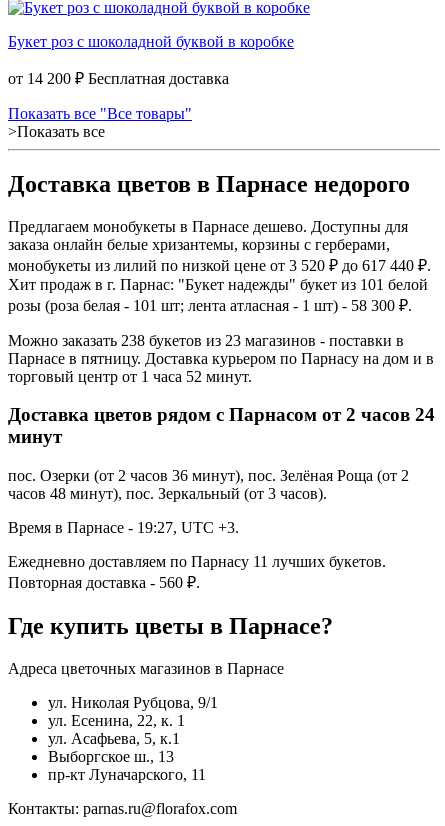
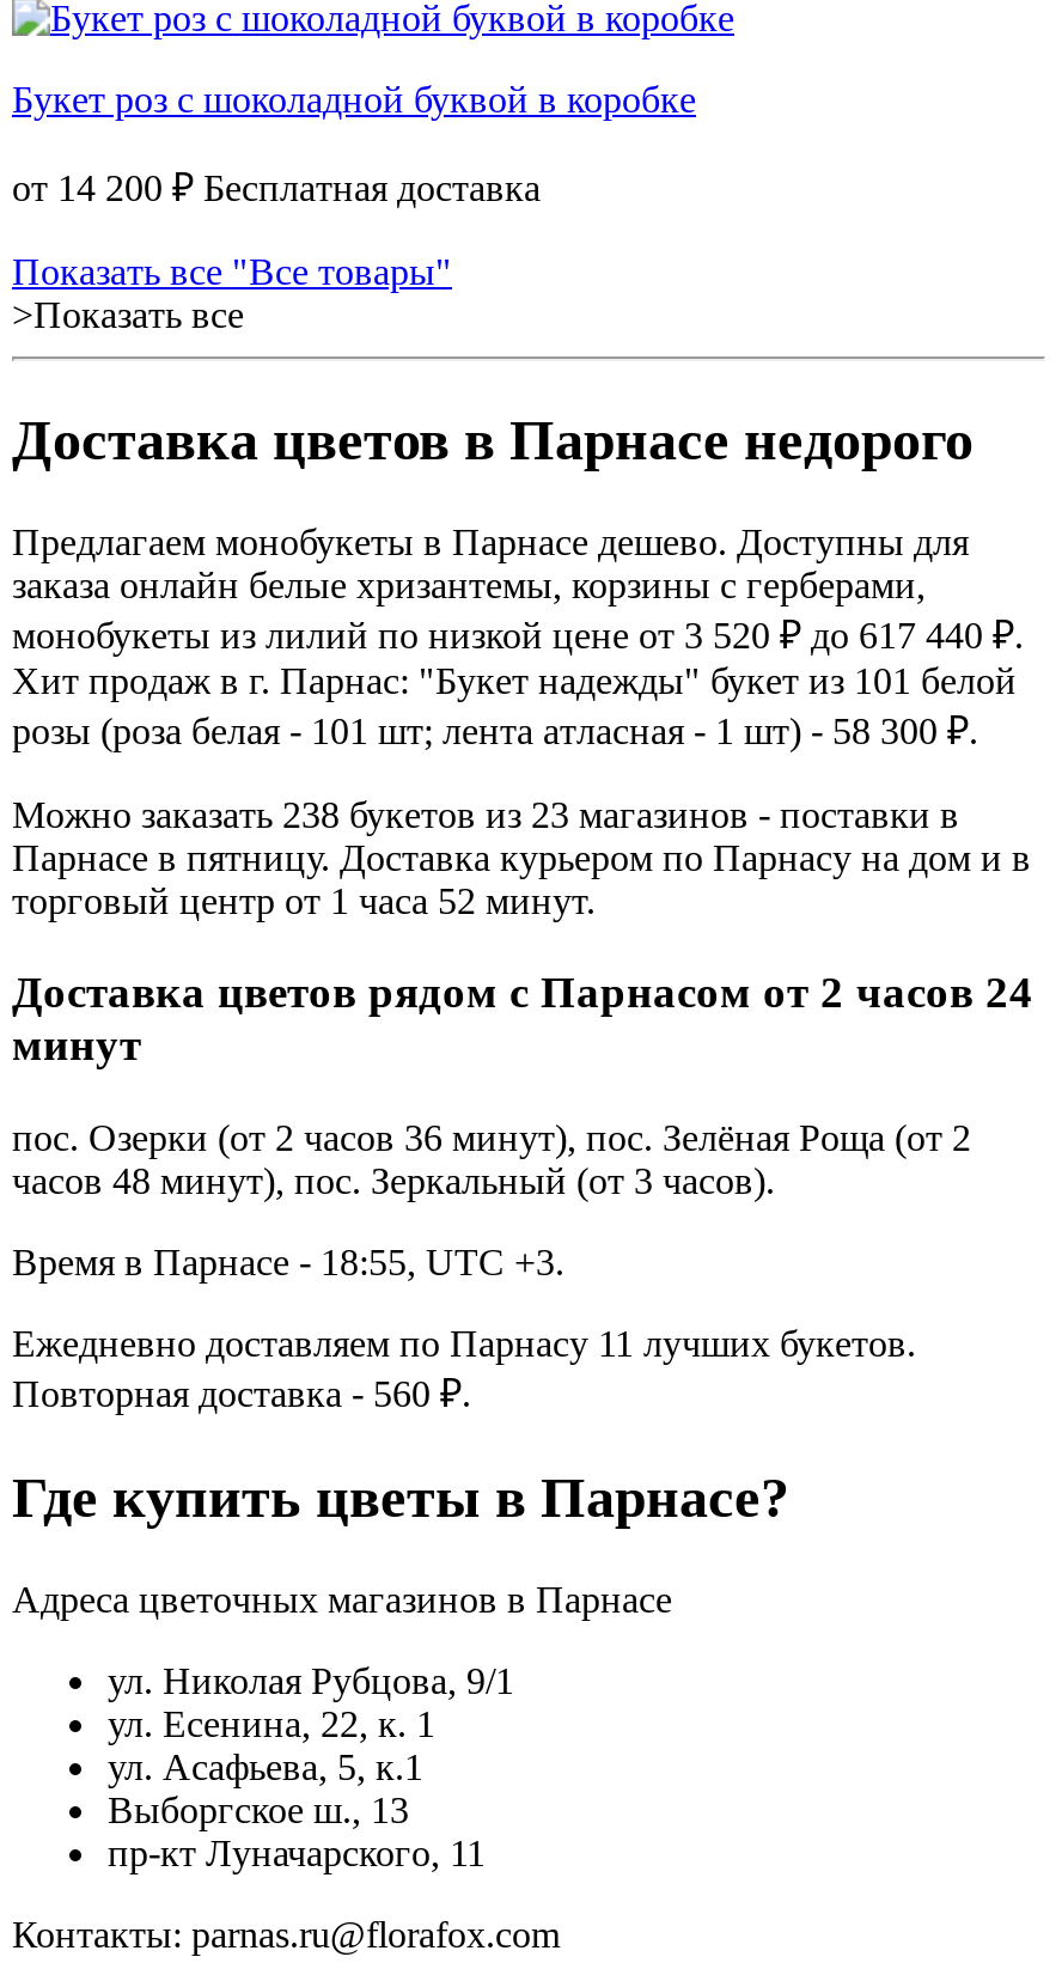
[8,519,239,536] Время в Парнасе - 19:27, UTC +3. -> [12,1242,564,1283] Время в Парнасе - 18:55, UTC +3.

